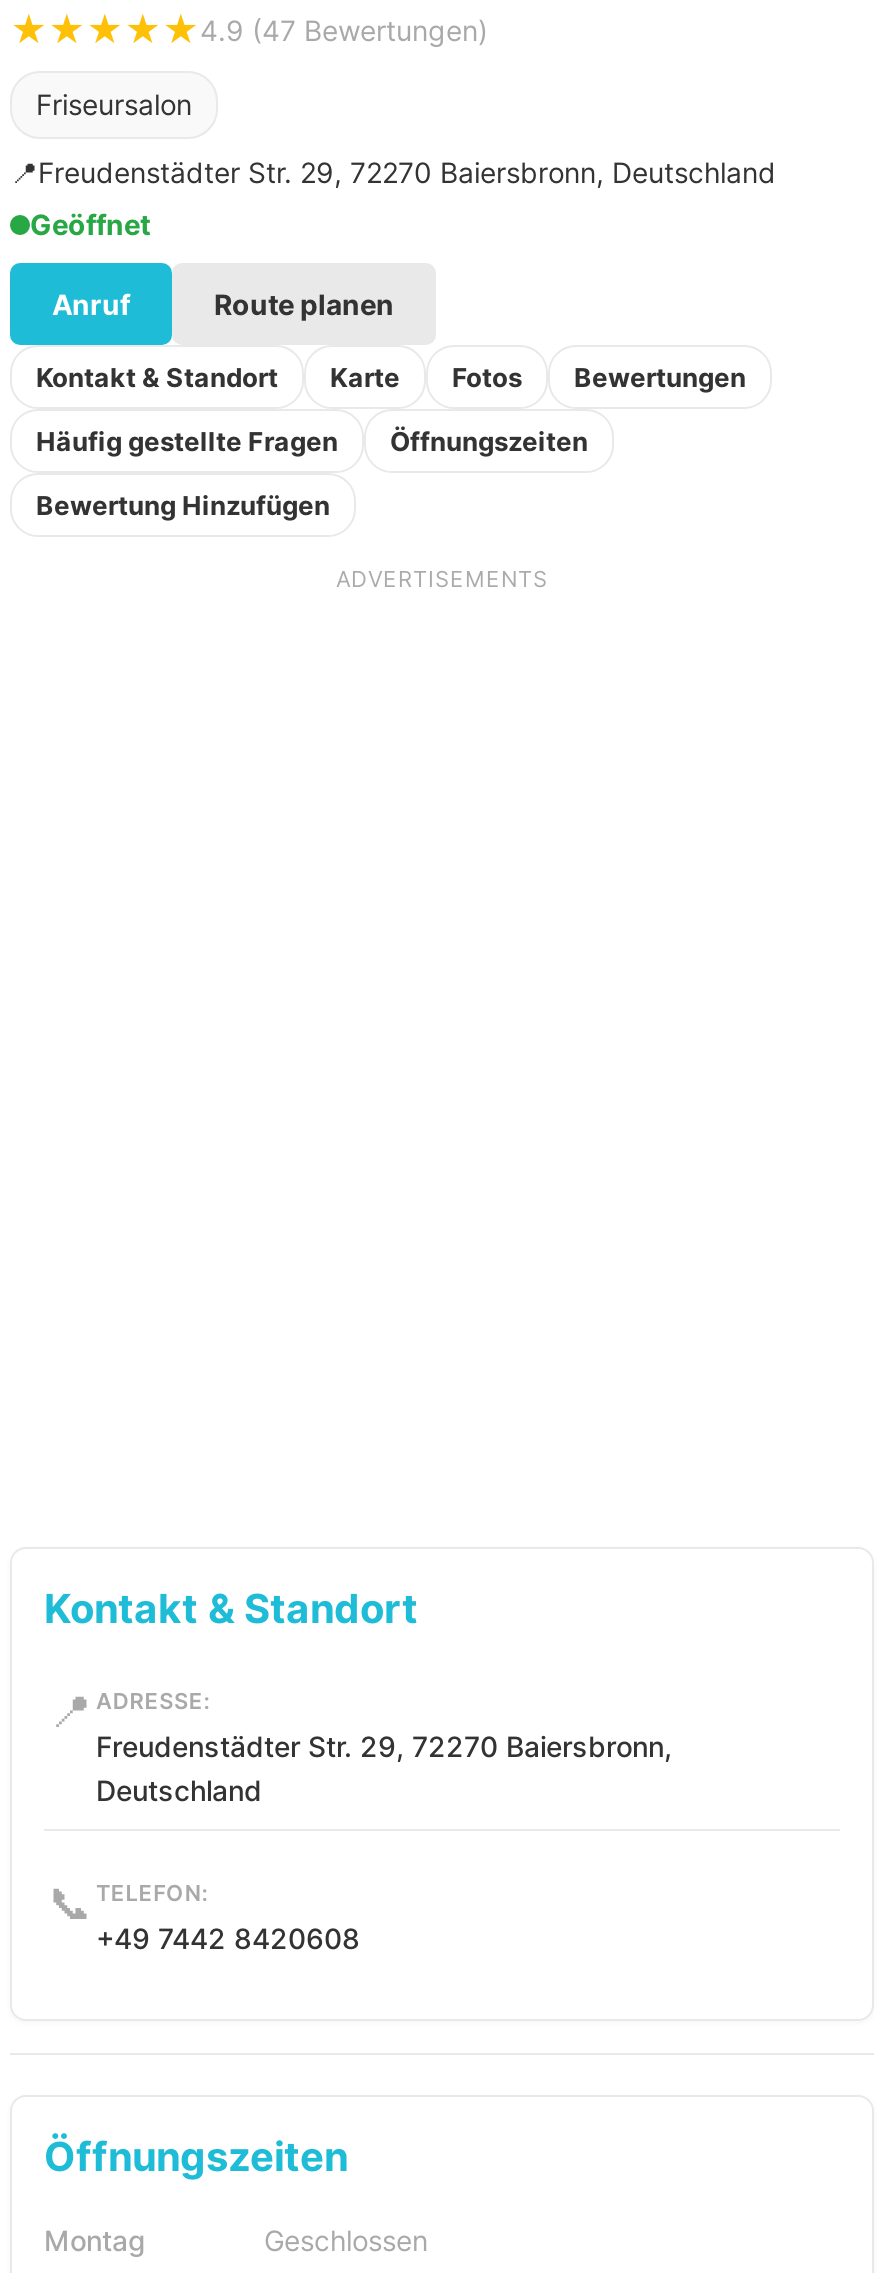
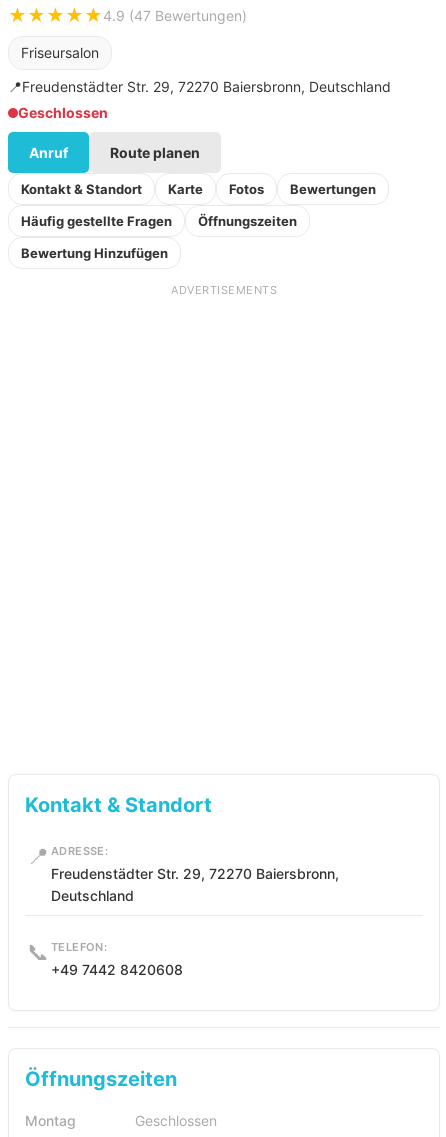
[30,207,150,241] Geöffnet -> [18,104,108,121] Geschlossen

